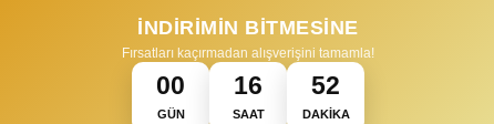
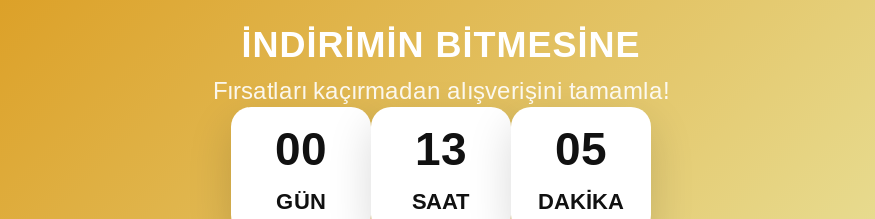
[234,70,263,99] 16 -> [415,122,467,174] 13
[311,70,340,99] 52 -> [555,122,607,174] 05

